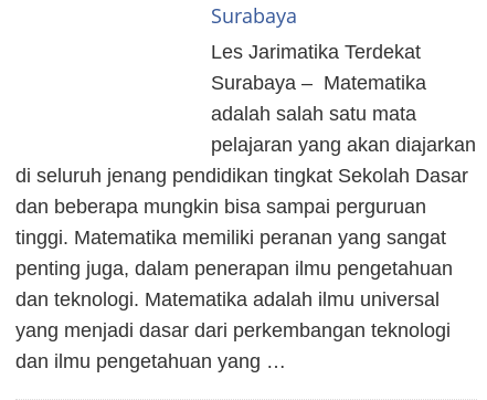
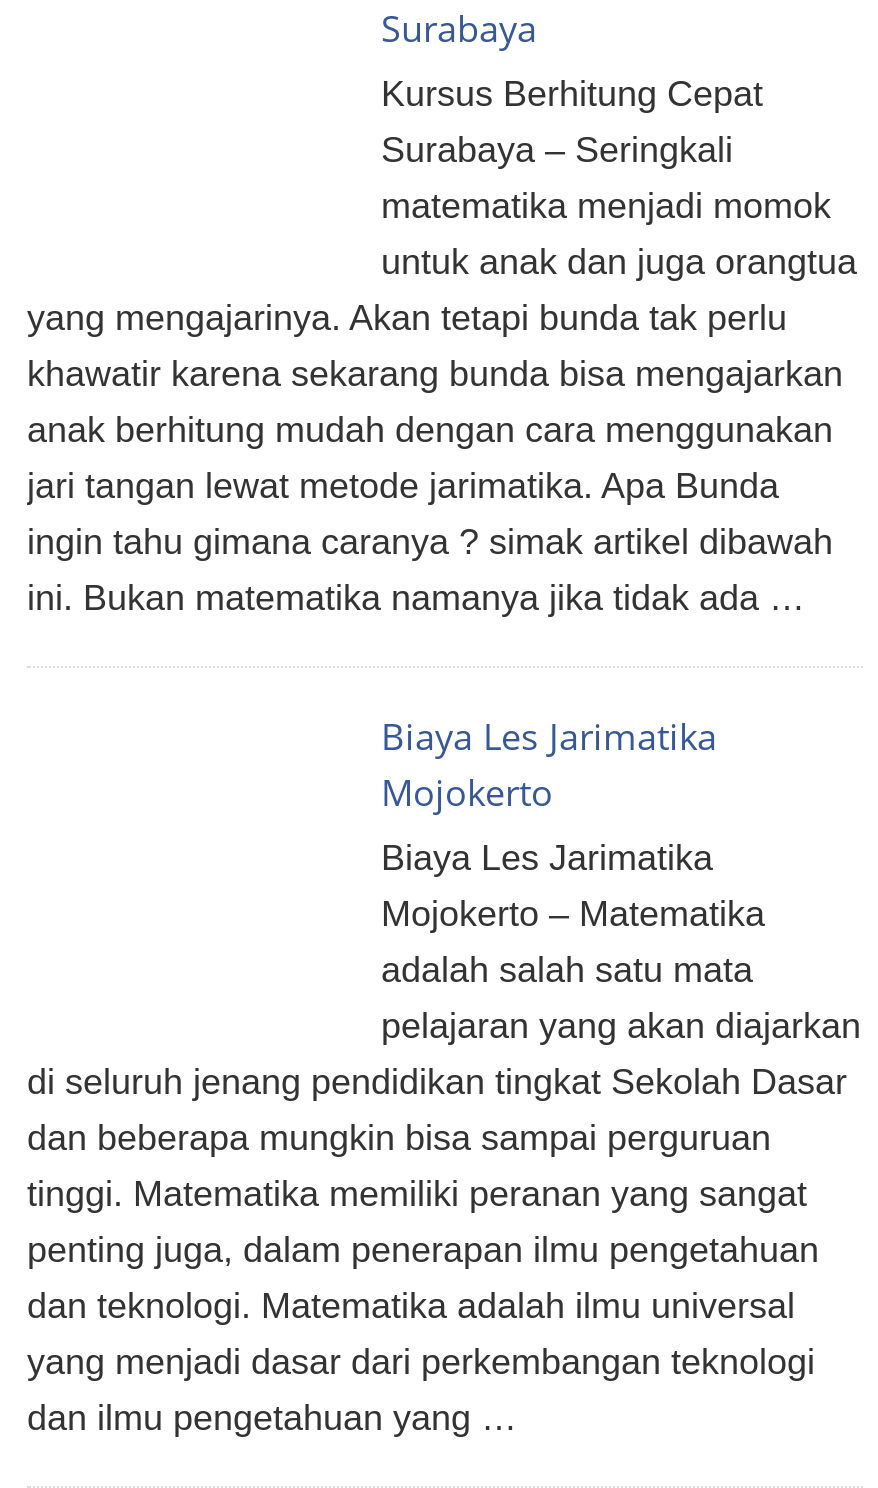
[211,41,426,94] Les Jarimatika Terdekat | Surabaya – Matematika -> [27,75,857,935] Kursus Berhitung Cepat | Surabaya – Seringkali | matematika menjadi momok | untuk anak dan juga orangtua | yang mengajarinya. Akan tetapi bunda tak perlu | khawatir karena sekarang bunda bisa mengajarkan | anak berhitung mudah dengan cara menggunakan | jari tangan lewat metode jarimatika. Apa Bunda | ingin tahu gimana caranya ? simak artikel dibawah | ini. Bukan matematika namanya jika tidak ada … | Biaya Les Jarimatika | Mojokerto | Biaya Les Jarimatika | Mojokerto – Matematika

